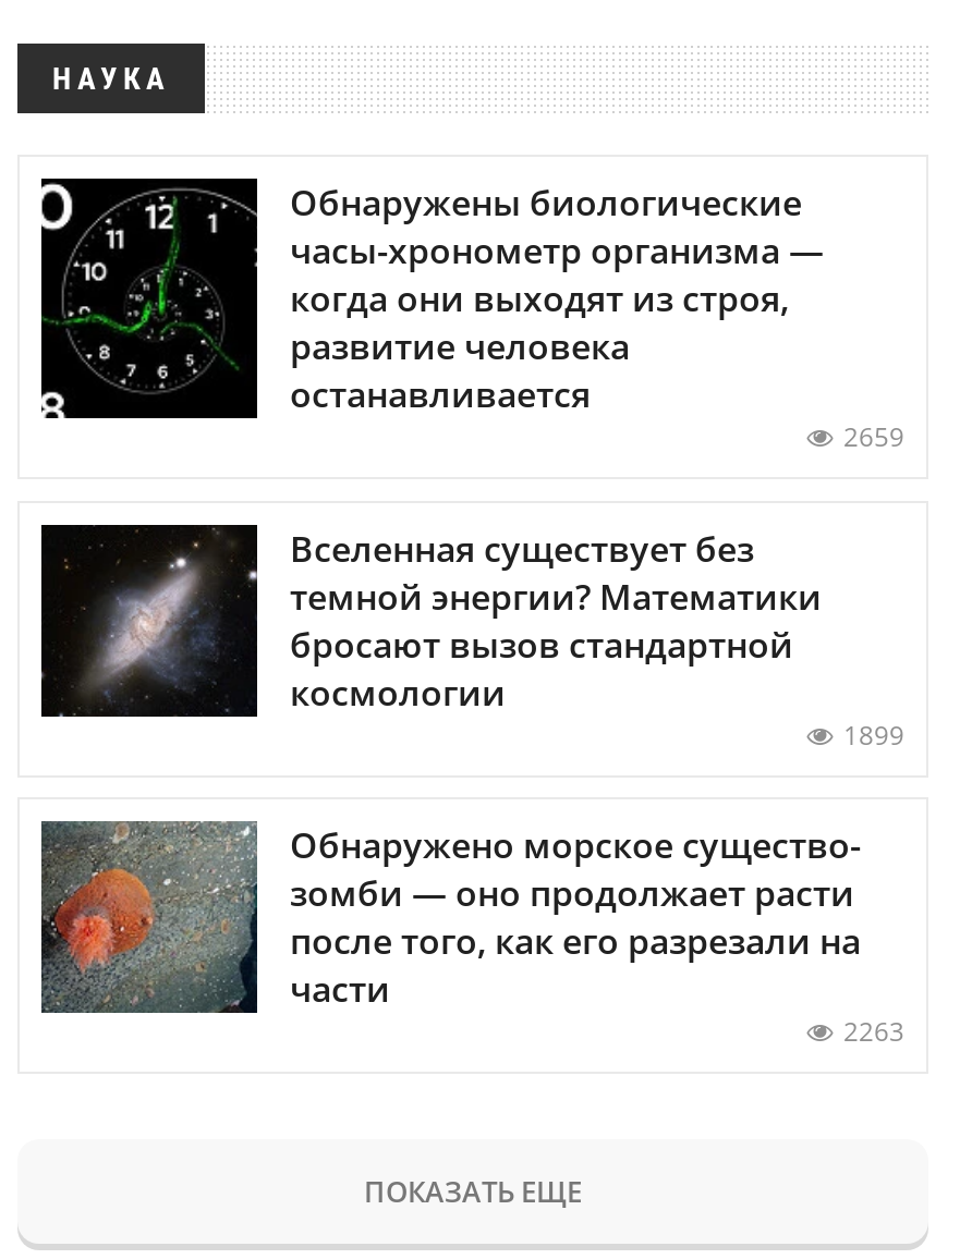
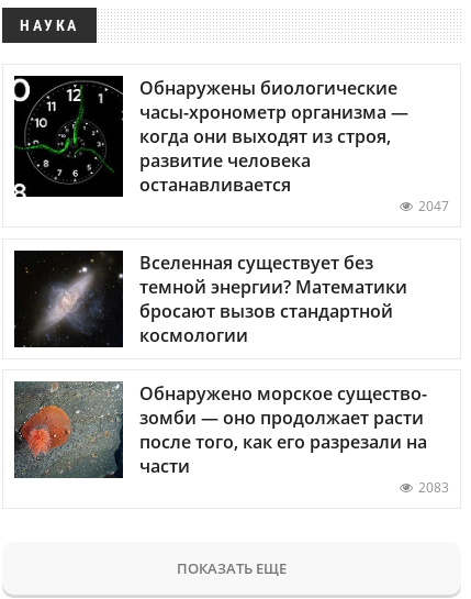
[843,419,904,456] 2659 -> [418,197,449,216] 2047
[843,716,904,753] 1899 -> none
[843,1012,904,1049] 2263 -> [418,478,449,497] 2083

